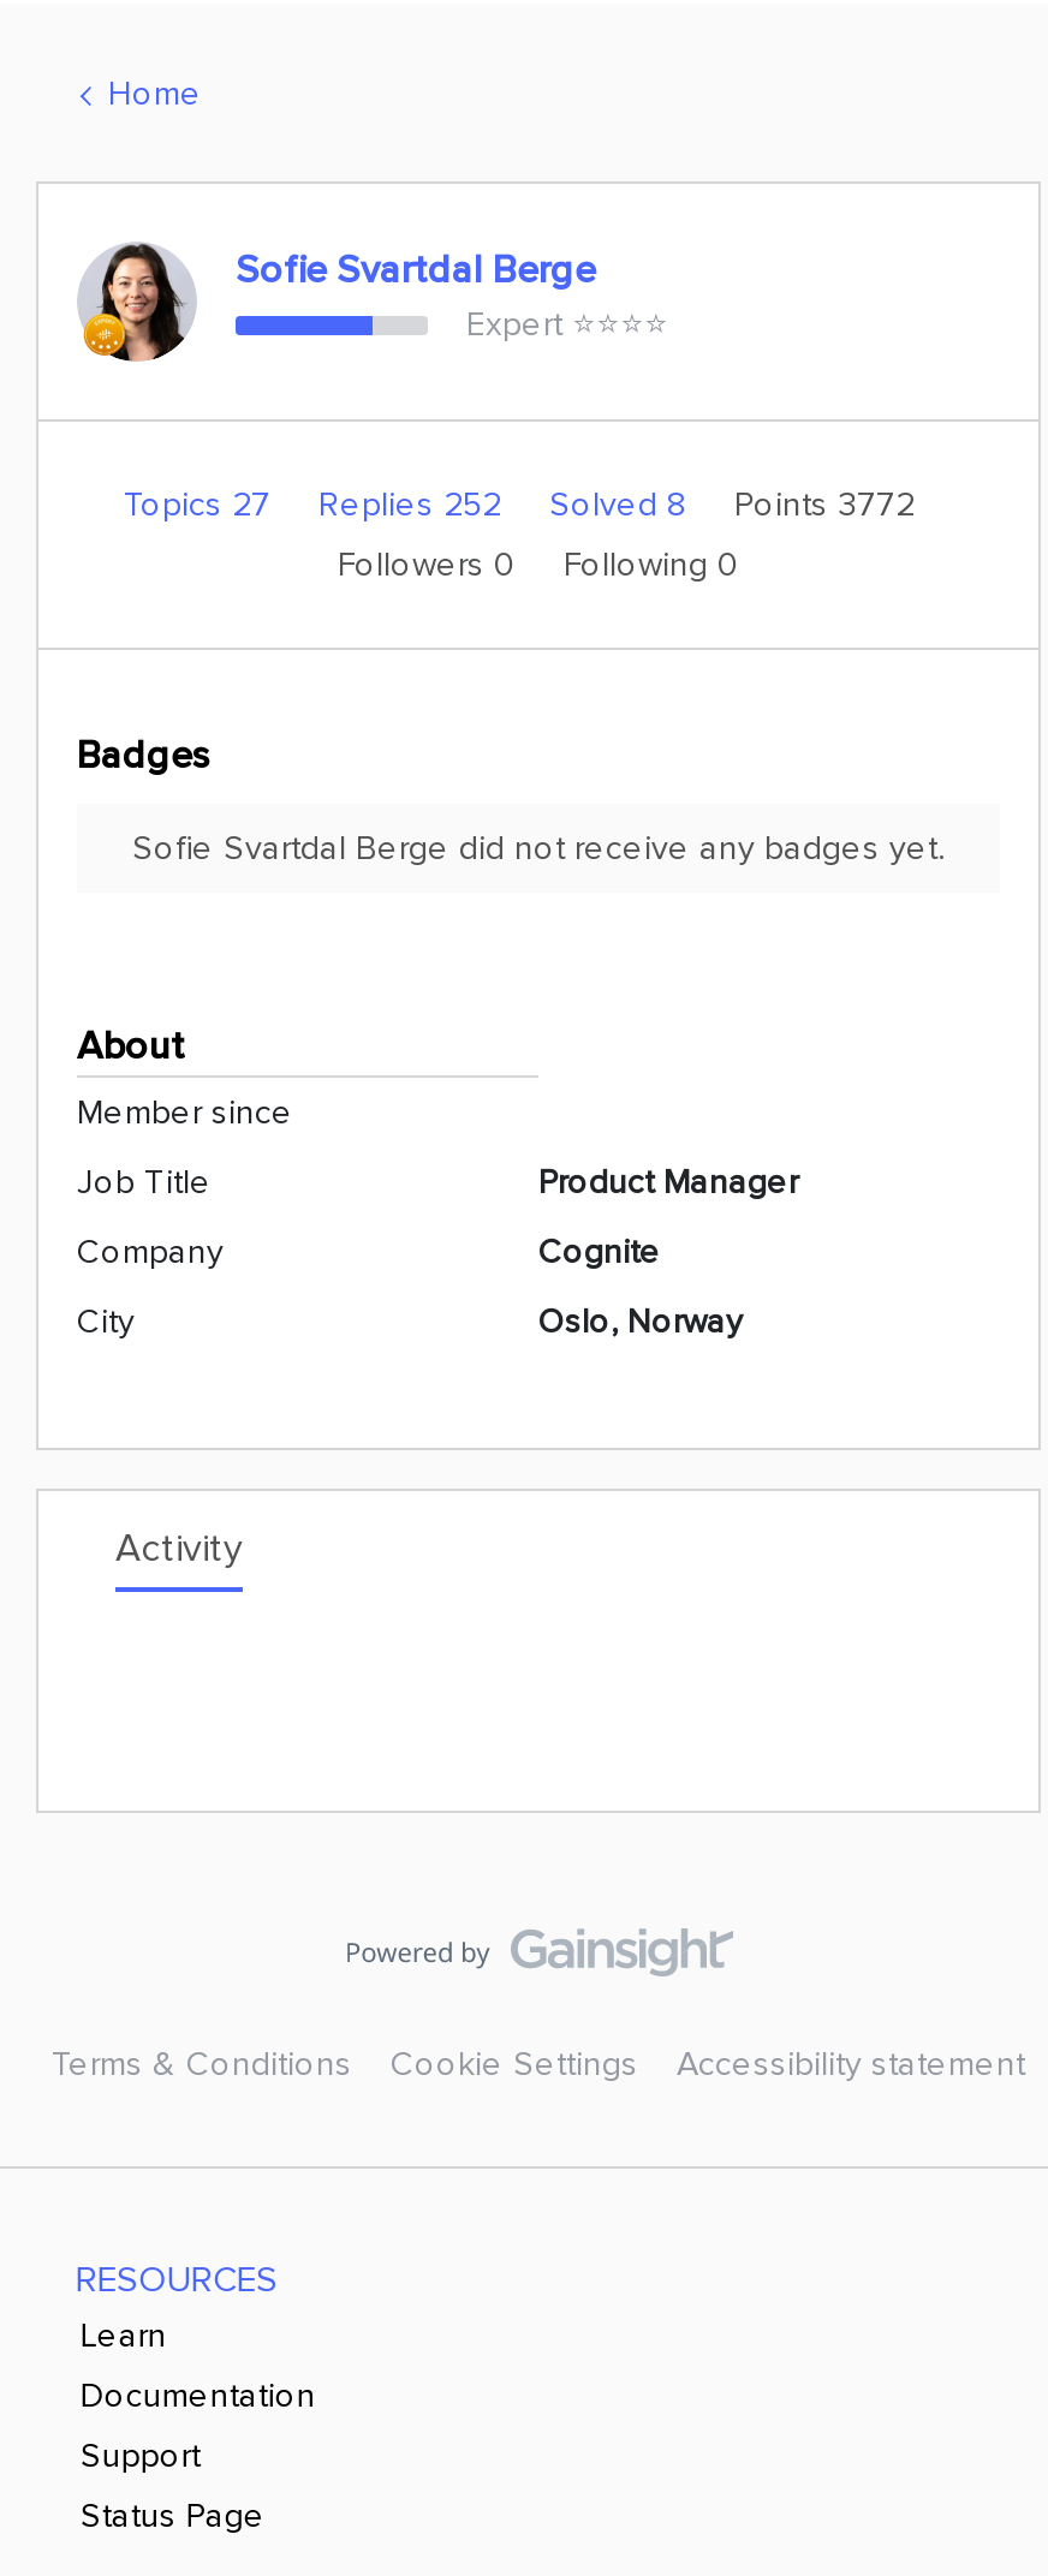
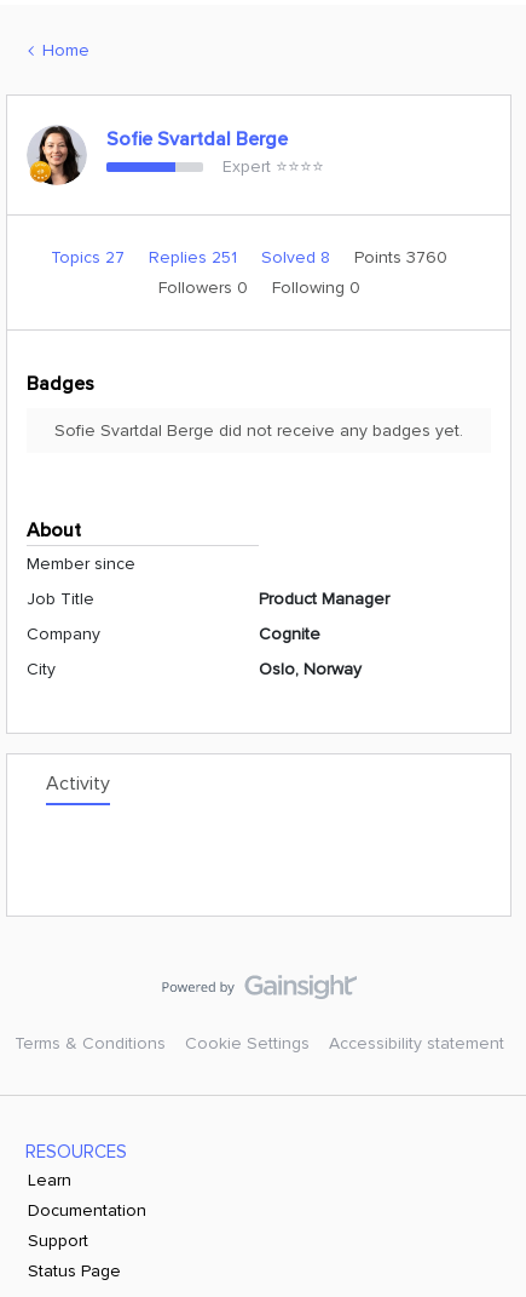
[318,484,511,525] Replies 252 -> [149,247,242,268] Replies 251
[734,484,915,525] Points 3772 -> [354,247,447,268] Points 3760

